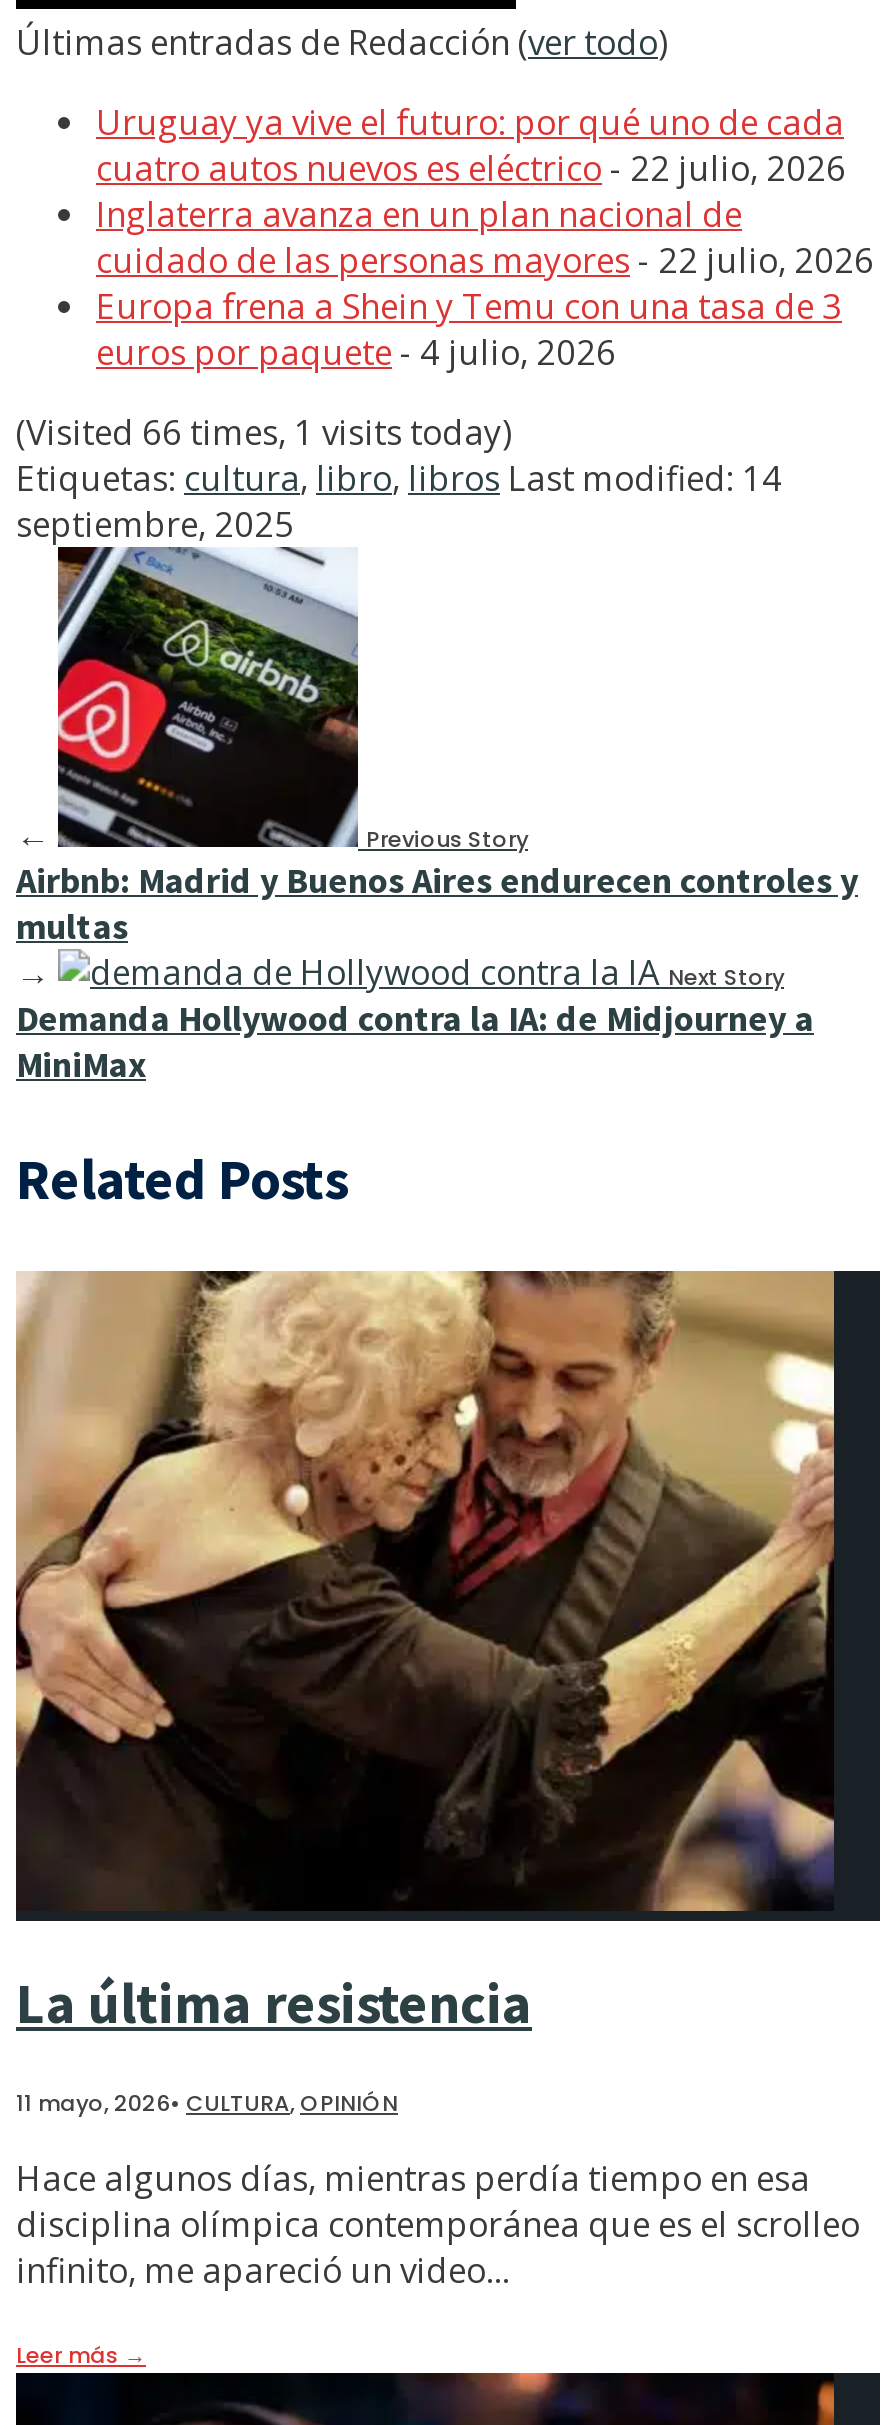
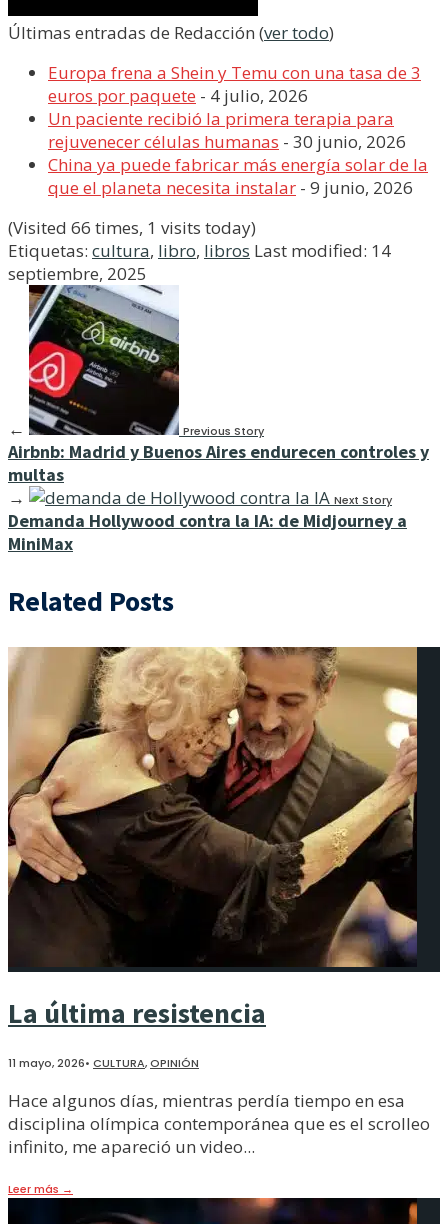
[96,99,874,283] Uruguay ya vive el futuro: por qué uno de cada | cuatro autos nuevos es eléctrico - 22 julio, 2026 | Inglaterra avanza en un plan nacional de | cuidado de las personas mayores - 22 julio, 2026 -> none
moved [96,283,842,375] -> [48,61,421,107]: Europa frena a Shein y Temu con una tasa de 3 | euros por paquete - 4 julio, 2026
none -> [48,107,428,199] Un paciente recibió la primera terapia para | rejuvenecer células humanas - 30 junio, 2026 | China ya puede fabricar más energía solar de la | que el planeta necesita instalar - 9 junio, 2026

